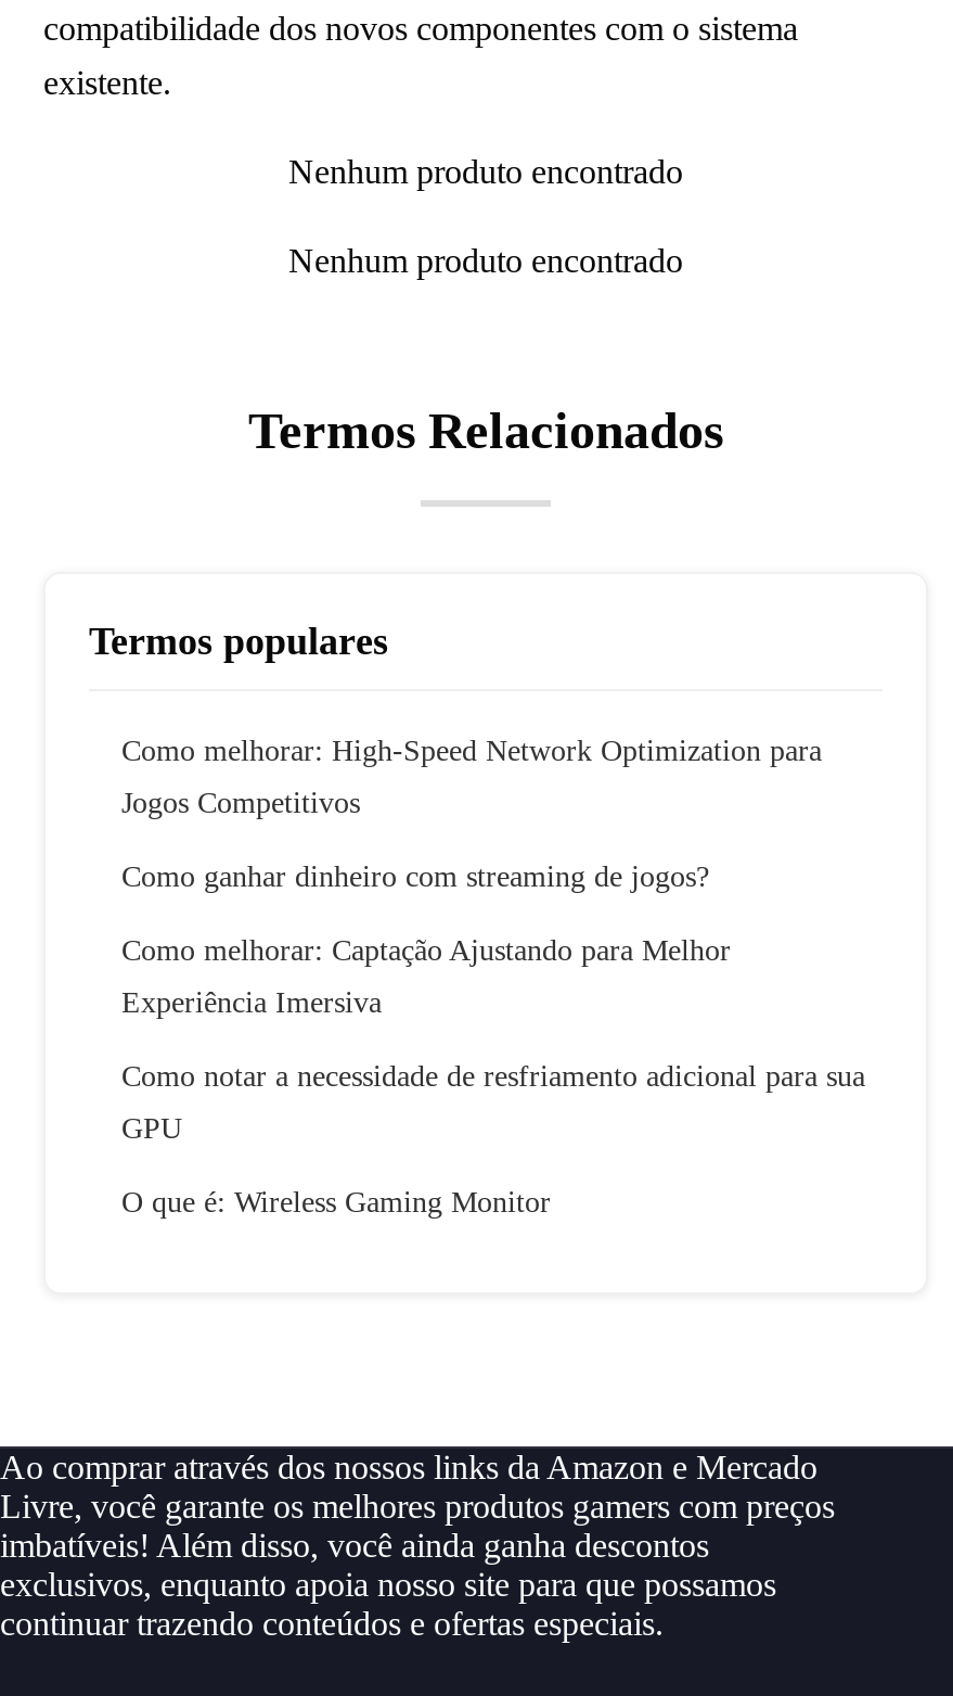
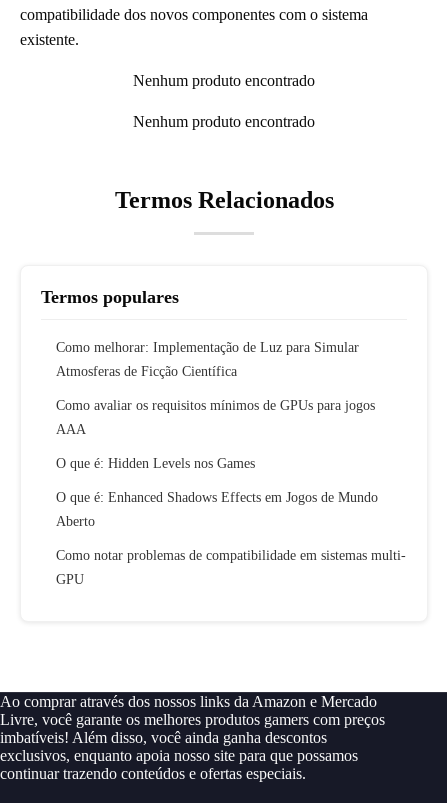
[121,735,865,1093] Como melhorar: High-Speed Network Optimization para | Jogos Competitivos | Como ganhar dinheiro com streaming de jogos? | Como melhorar: Captação Ajustando para Melhor | Experiência Imersiva | Como notar a necessidade de resfriamento adicional para sua -> [56,340,406,563] Como melhorar: Implementação de Luz para Simular | Atmosferas de Ficção Científica | Como avaliar os requisitos mínimos de GPUs para jogos | AAA | O que é: Hidden Levels nos Games | O que é: Enhanced Shadows Effects em Jogos de Mundo | Aberto | Como notar problemas de compatibilidade em sistemas multi-
moved [121,1113,182,1145] -> [56,572,84,587]: GPU
[121,1186,551,1219] O que é: Wireless Gaming Monitor -> none

